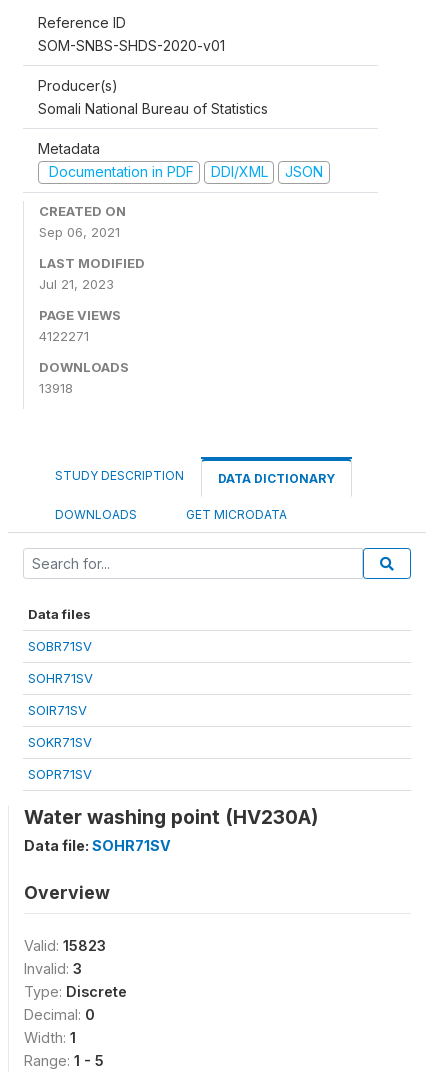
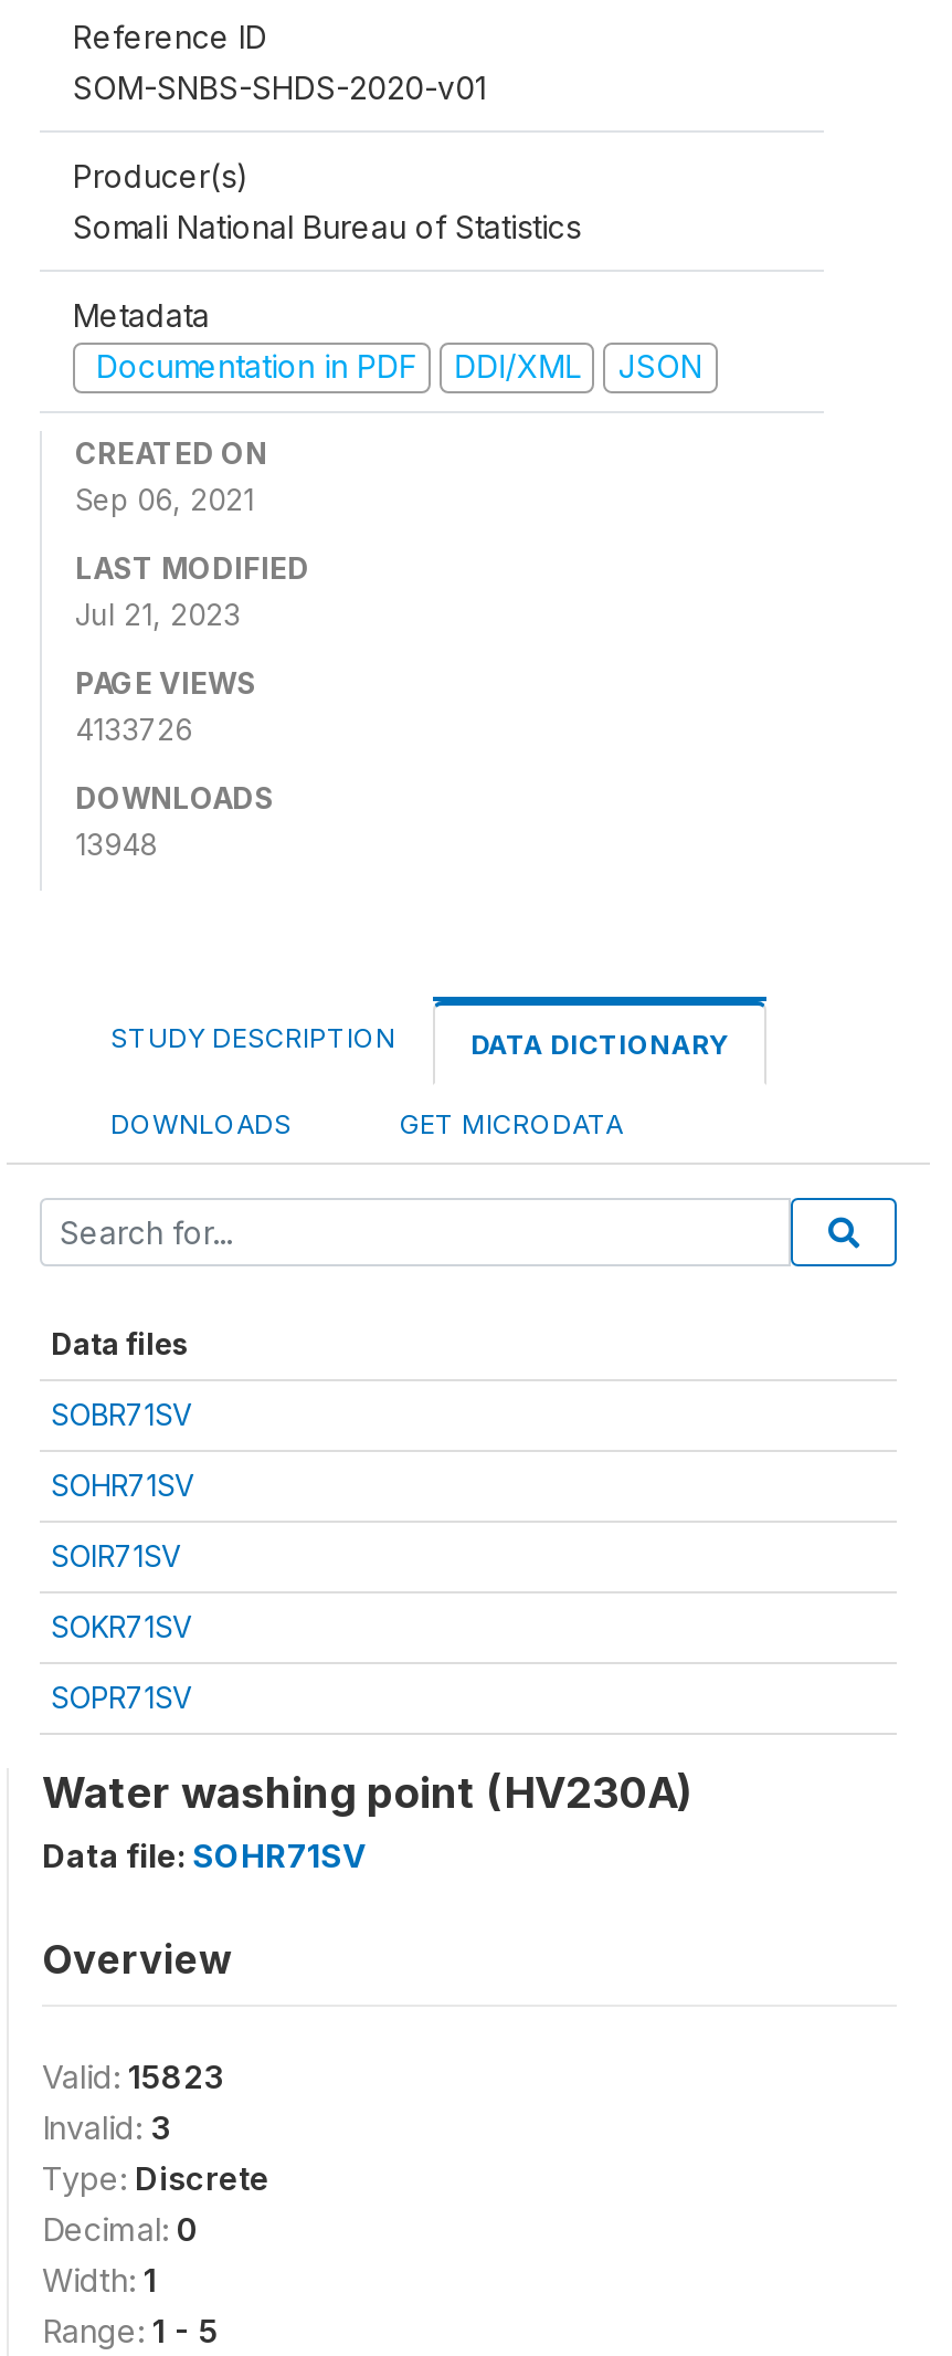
[39,327,89,343] 4122271 -> [75,711,192,746] 4133726
[39,379,73,395] 13918 -> [75,825,157,861] 13948

